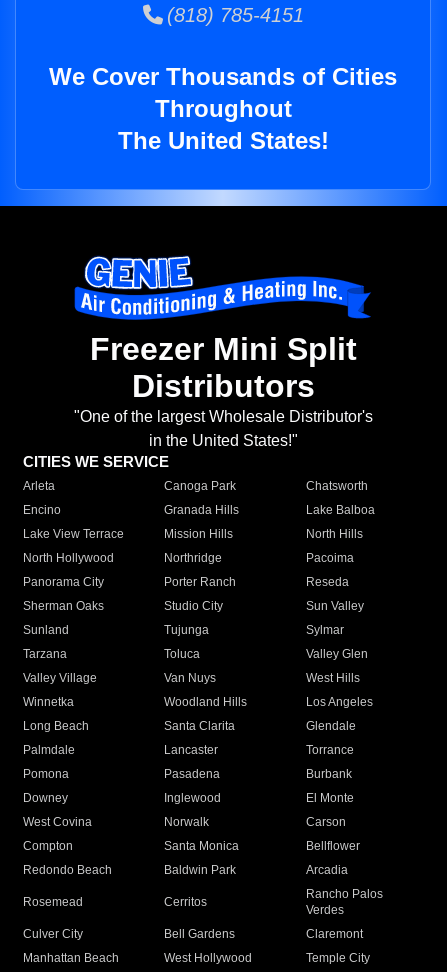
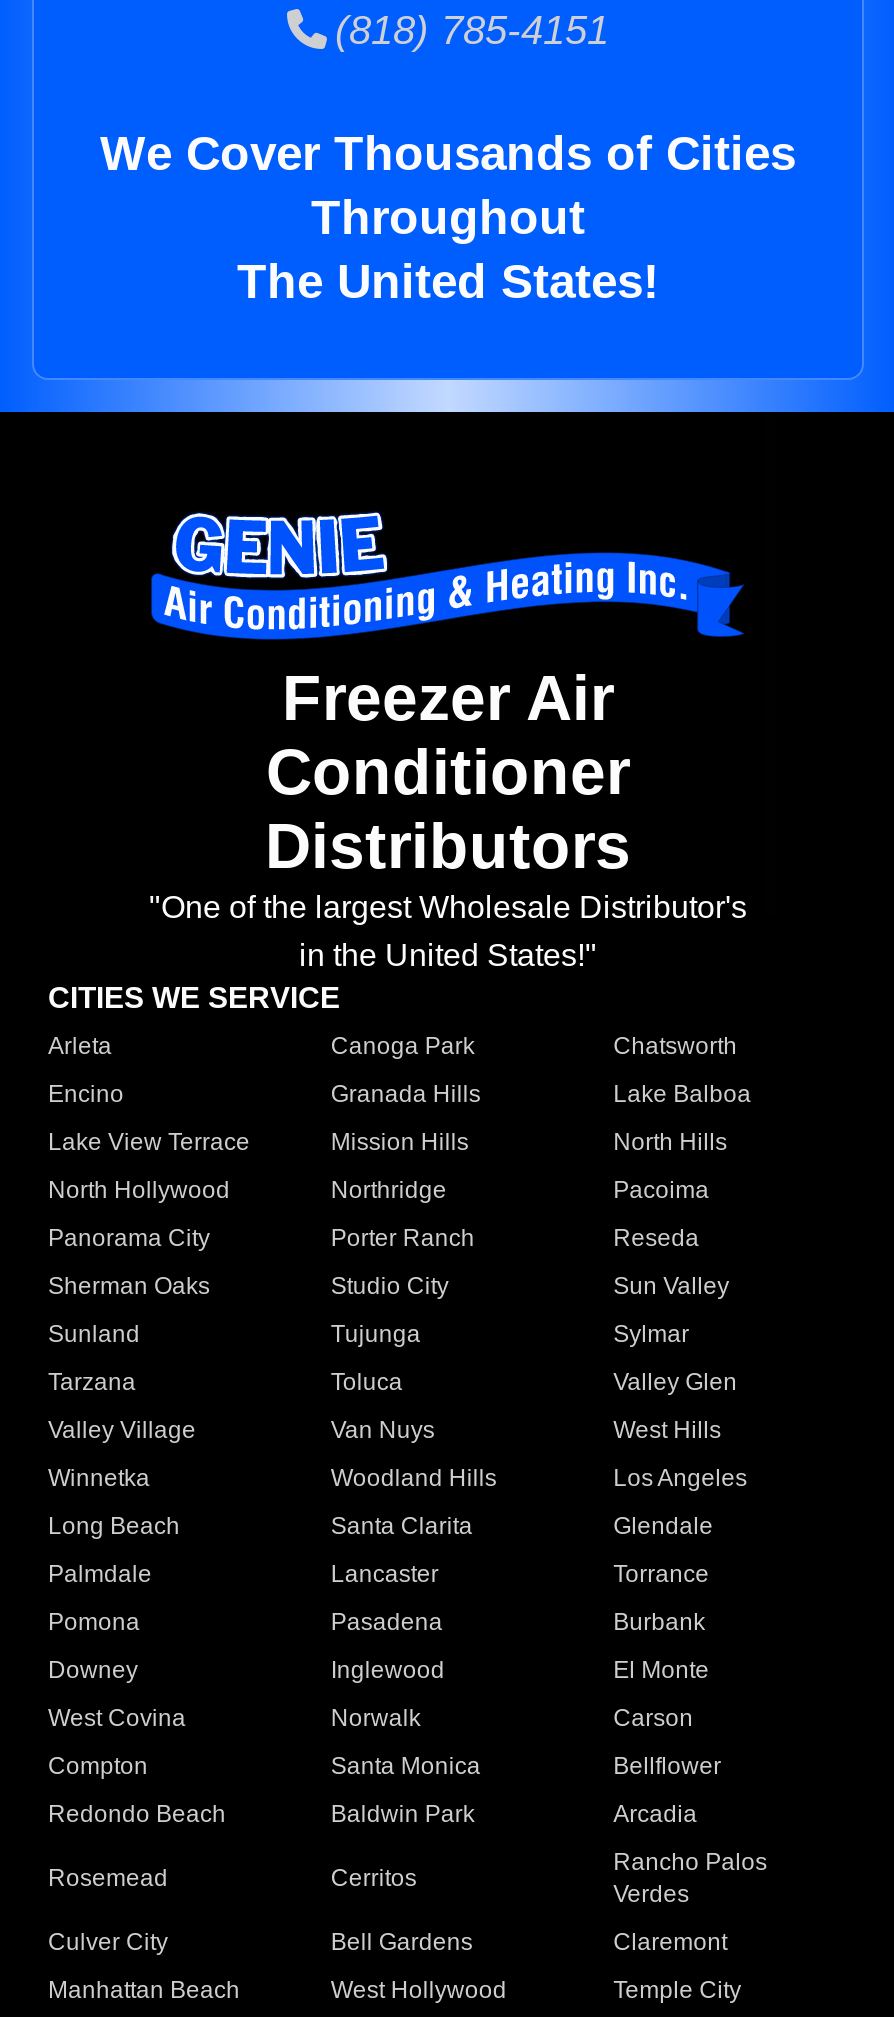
[89,331,356,367] Freezer Mini Split -> [266,663,630,809] Freezer Air | Conditioner

